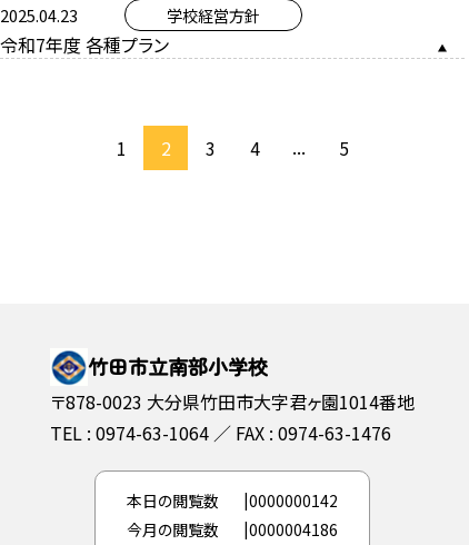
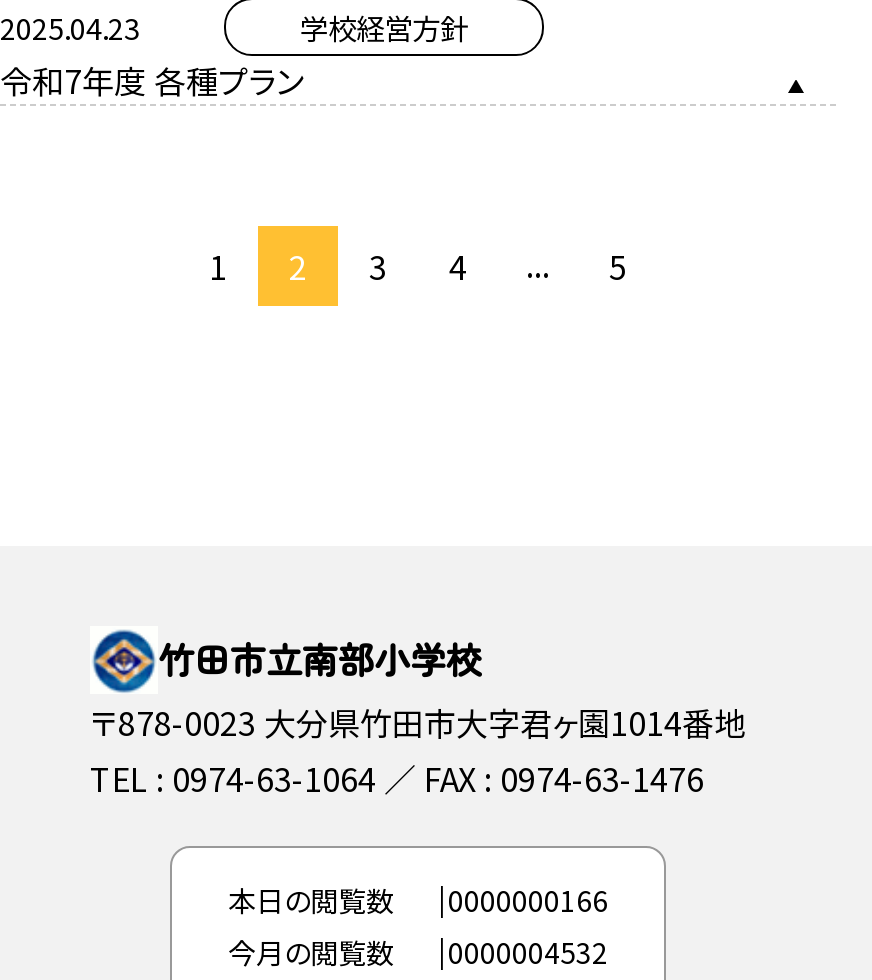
[127,490,338,512] 本日の閲覧数 0000000142 -> [228,881,608,921] 本日の閲覧数 0000000166
[127,519,338,541] 今月の閲覧数 0000004186 -> [228,933,608,973] 今月の閲覧数 0000004532

